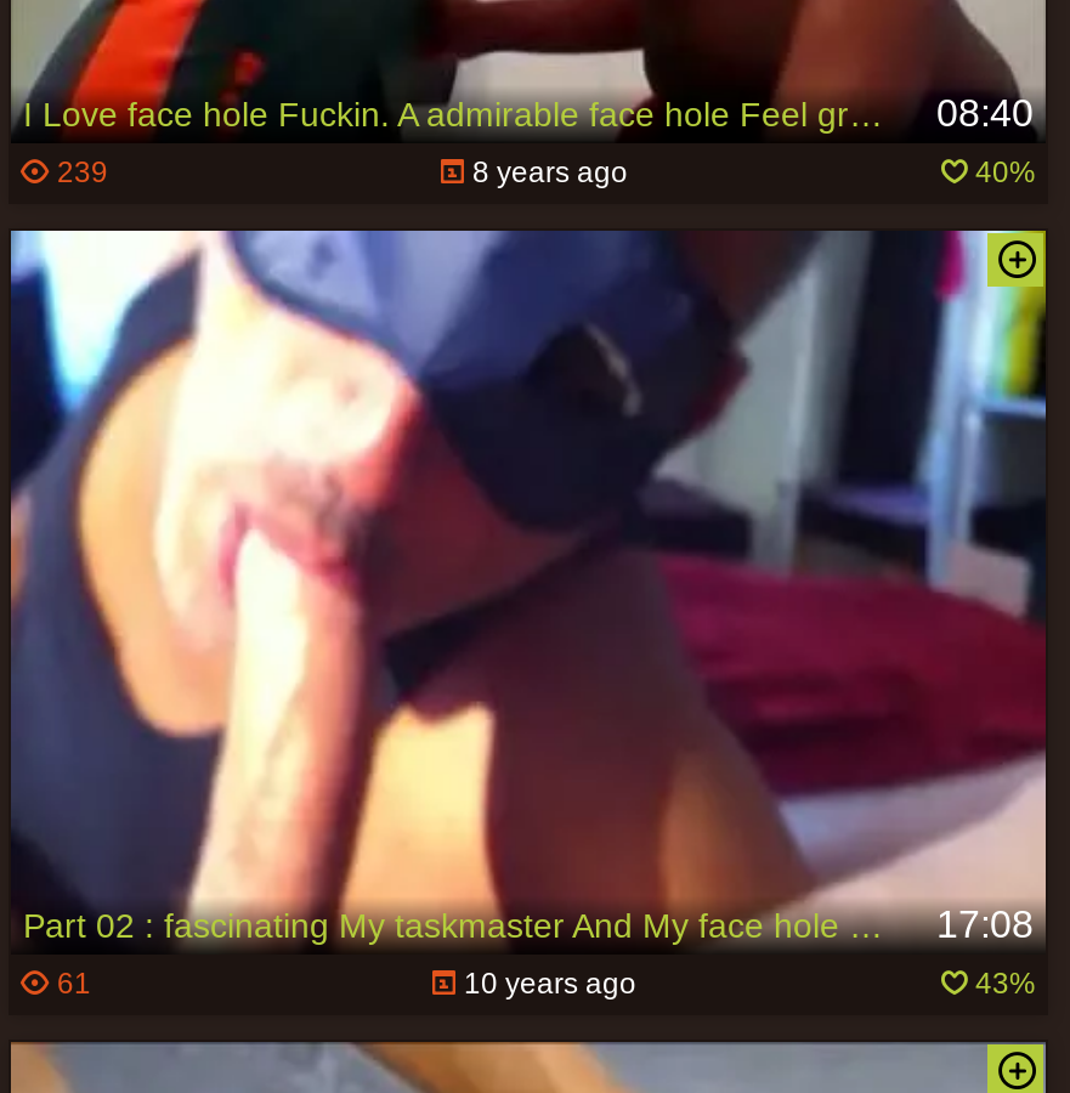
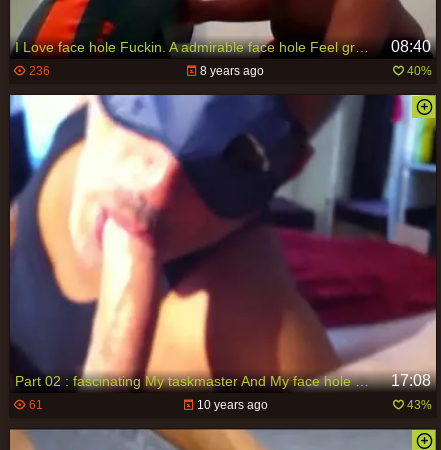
[50,155,108,189] 239 -> [26,64,50,78] 236

